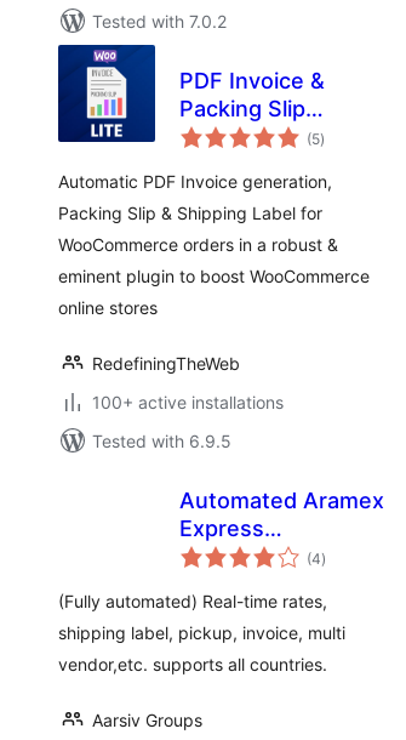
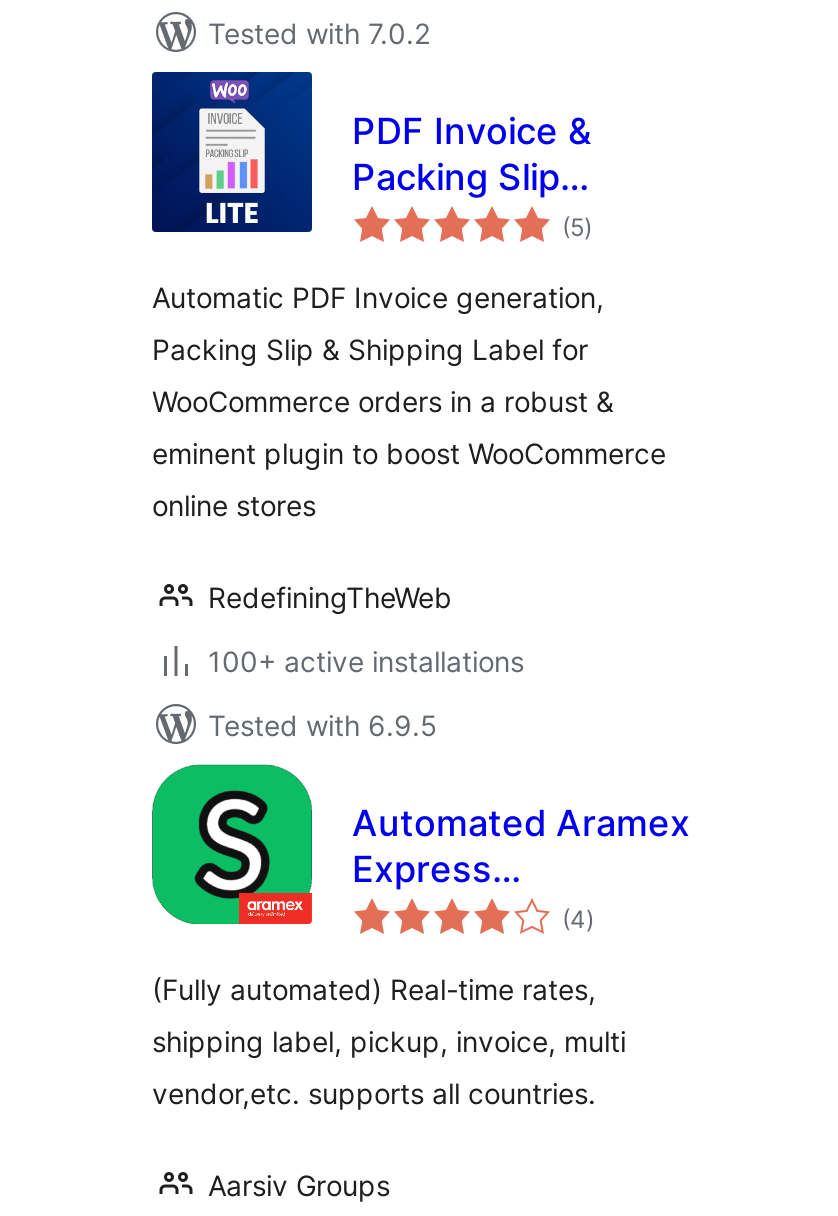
none -> [150,762,314,926] [image]

